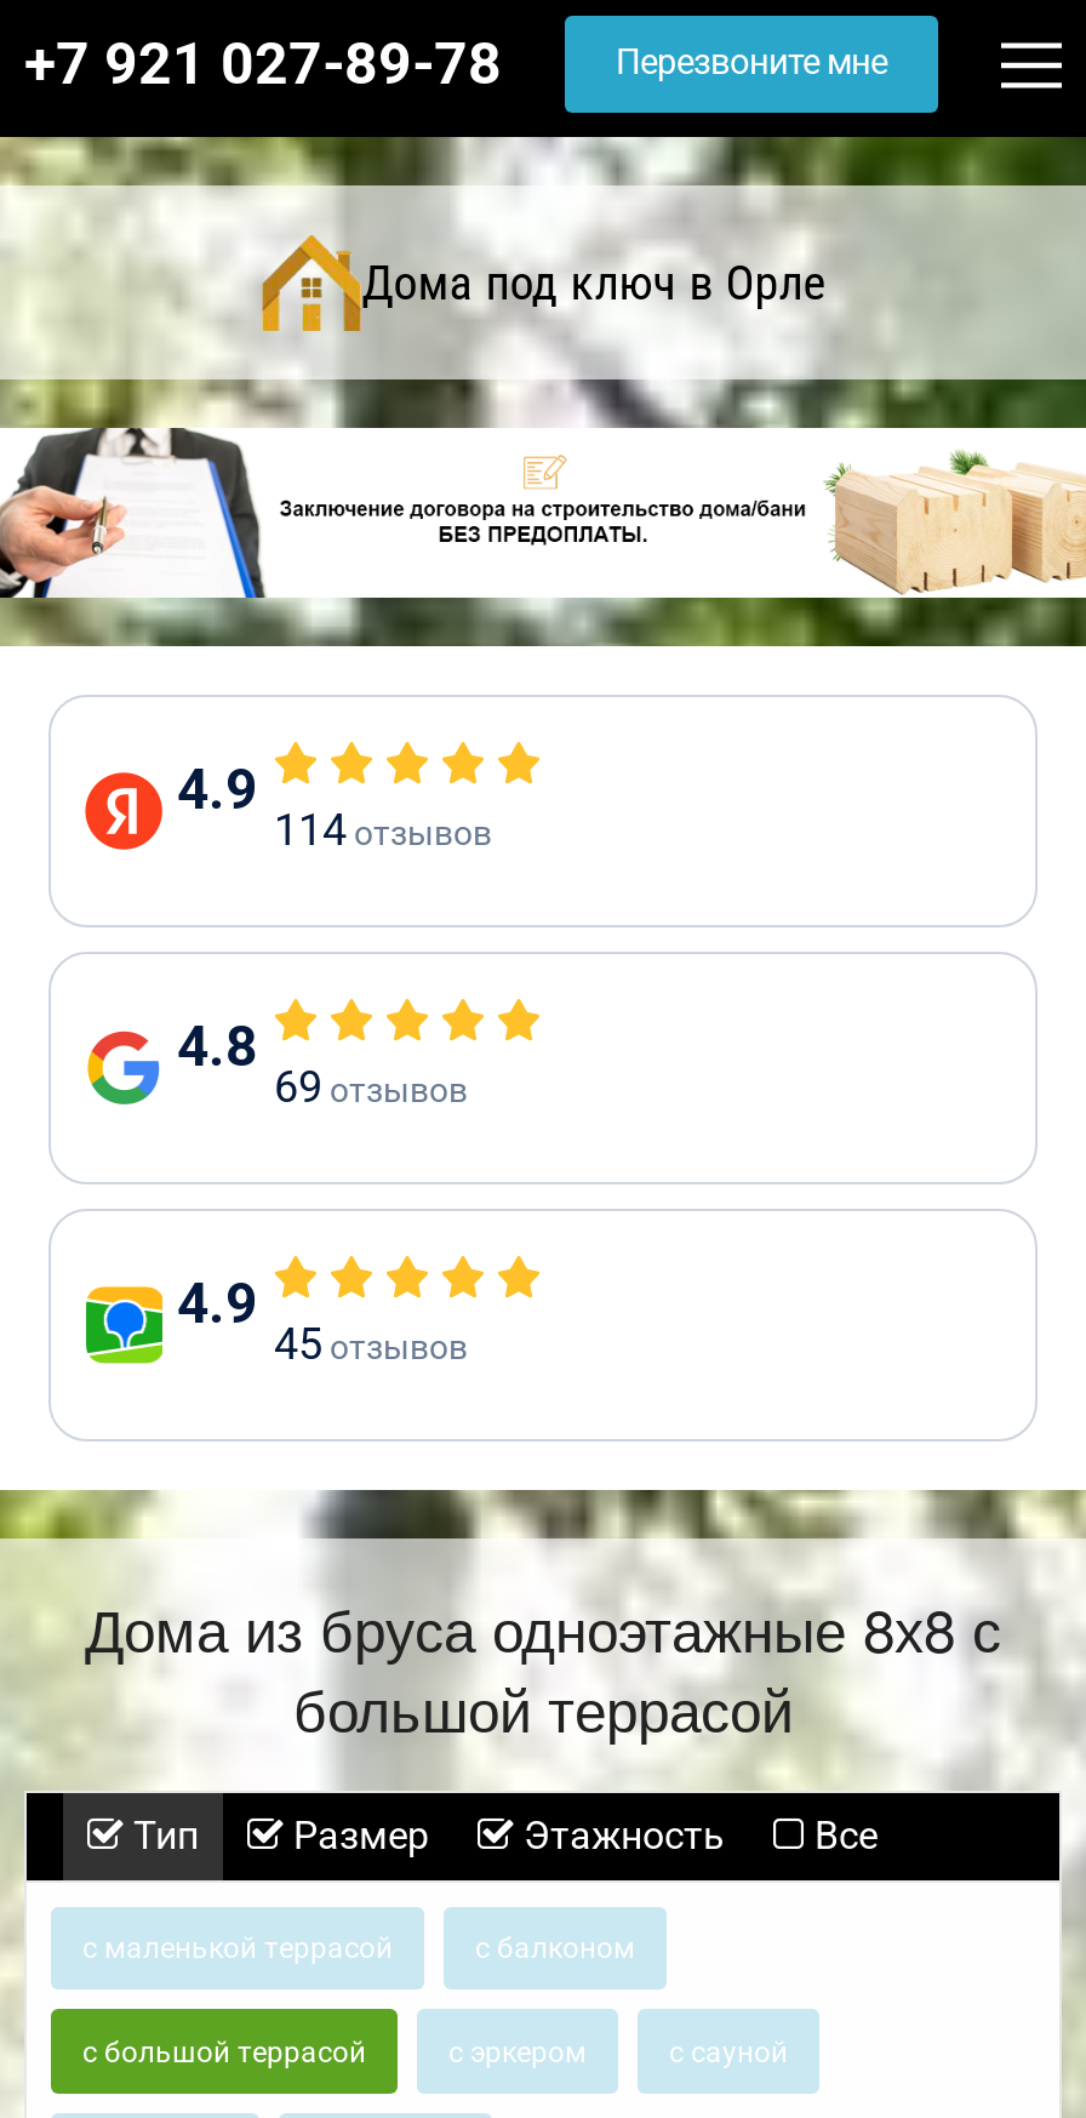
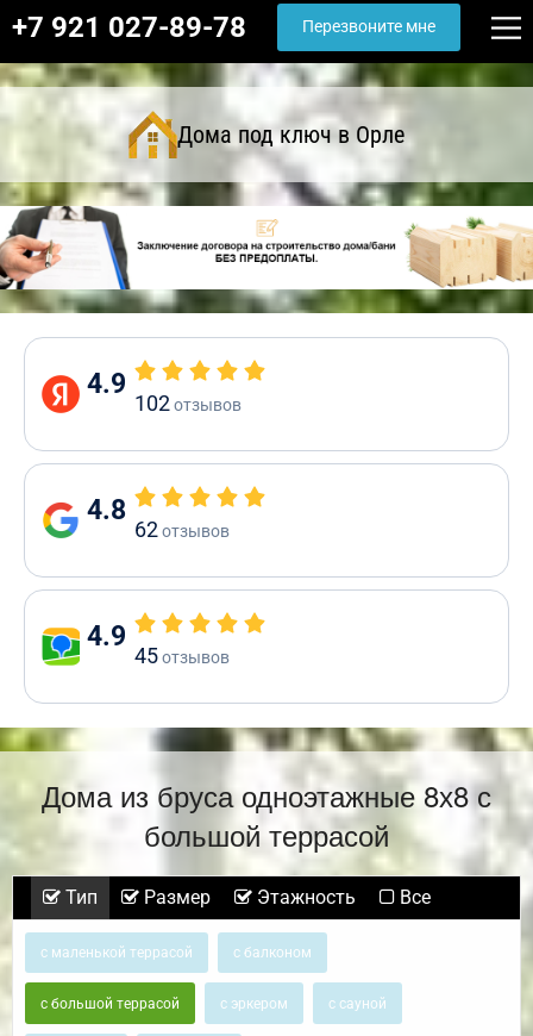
[274,804,492,855] 114отзывов -> [134,391,242,416] 102отзывов
[274,1061,468,1112] 69 отзывов -> [134,517,230,542] 62 отзывов

